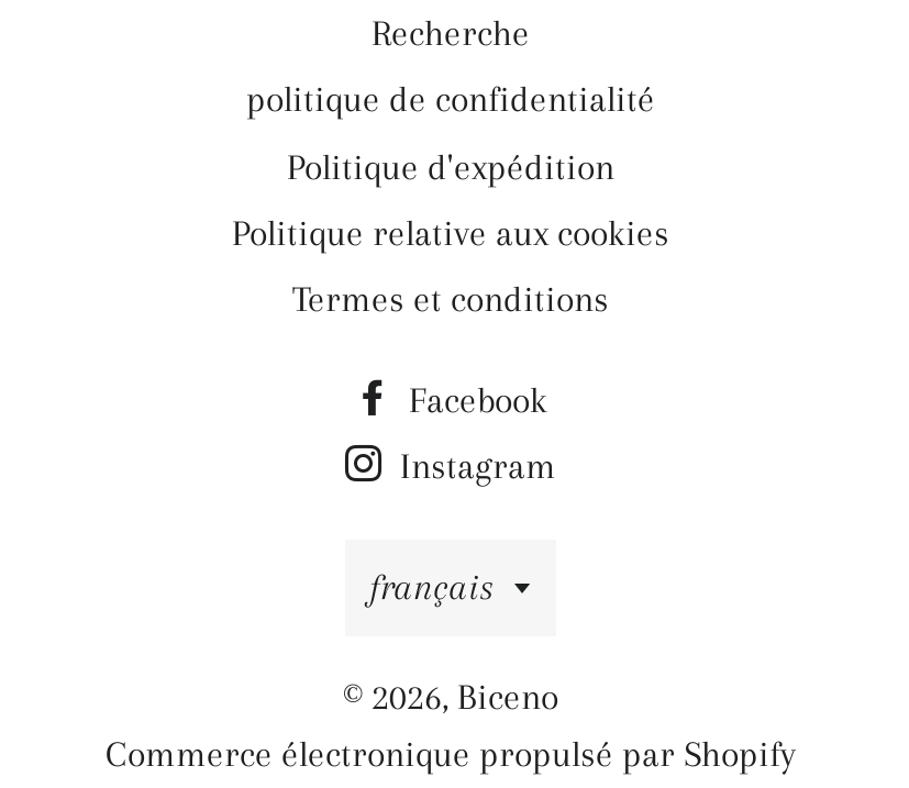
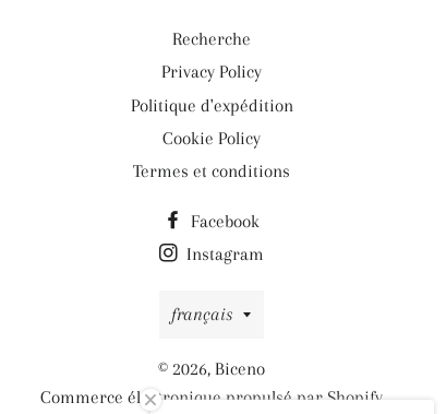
[246,78,655,120] politique de confidentialité -> [161,61,262,82] Privacy Policy
[232,212,669,253] Politique relative aux cookies -> [162,128,261,148] Cookie Policy

